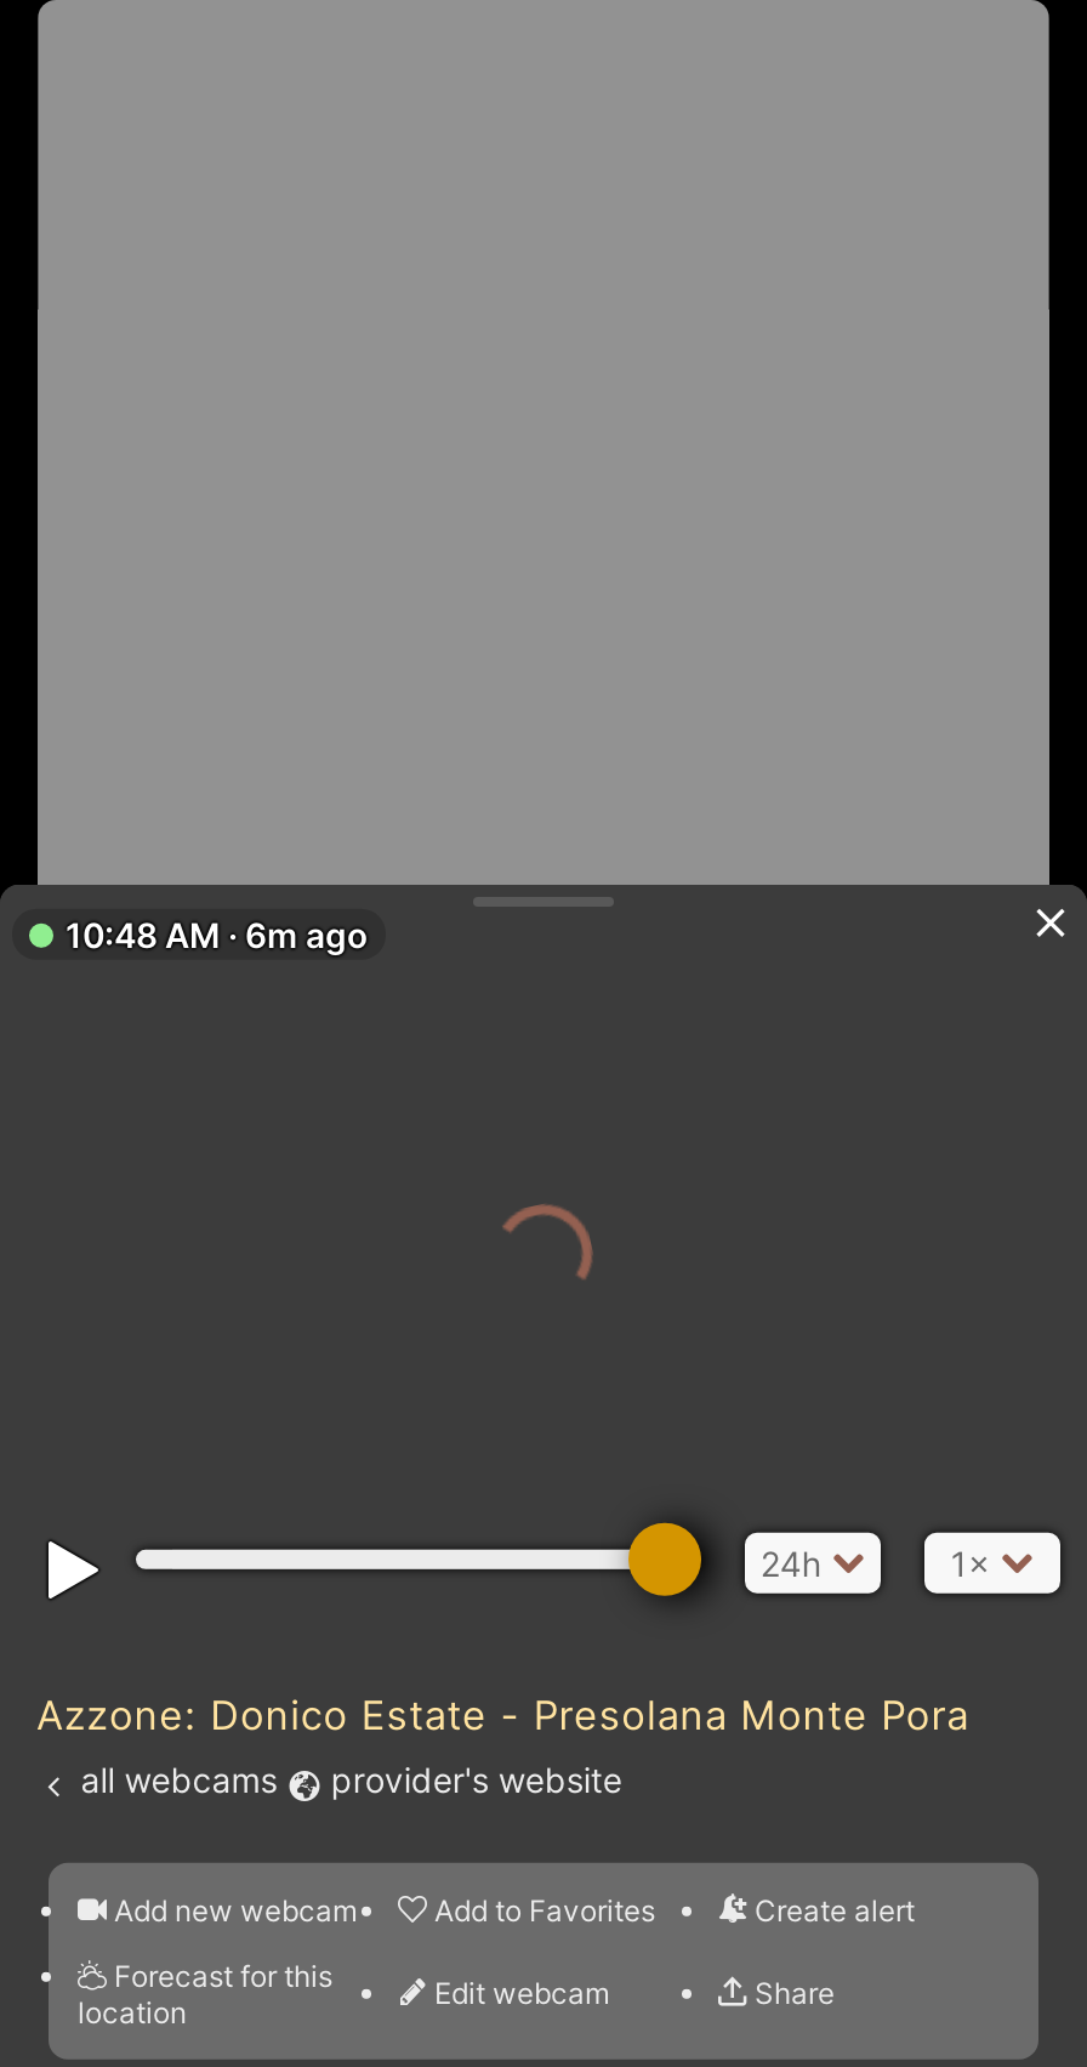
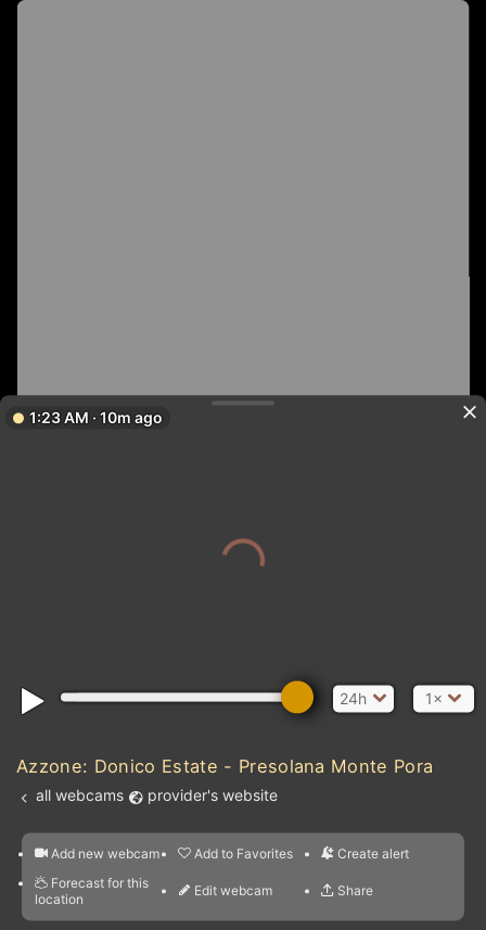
[66,914,369,955] 10:48 AM · 6m ago -> [29,409,163,427] 1:23 AM · 10m ago

